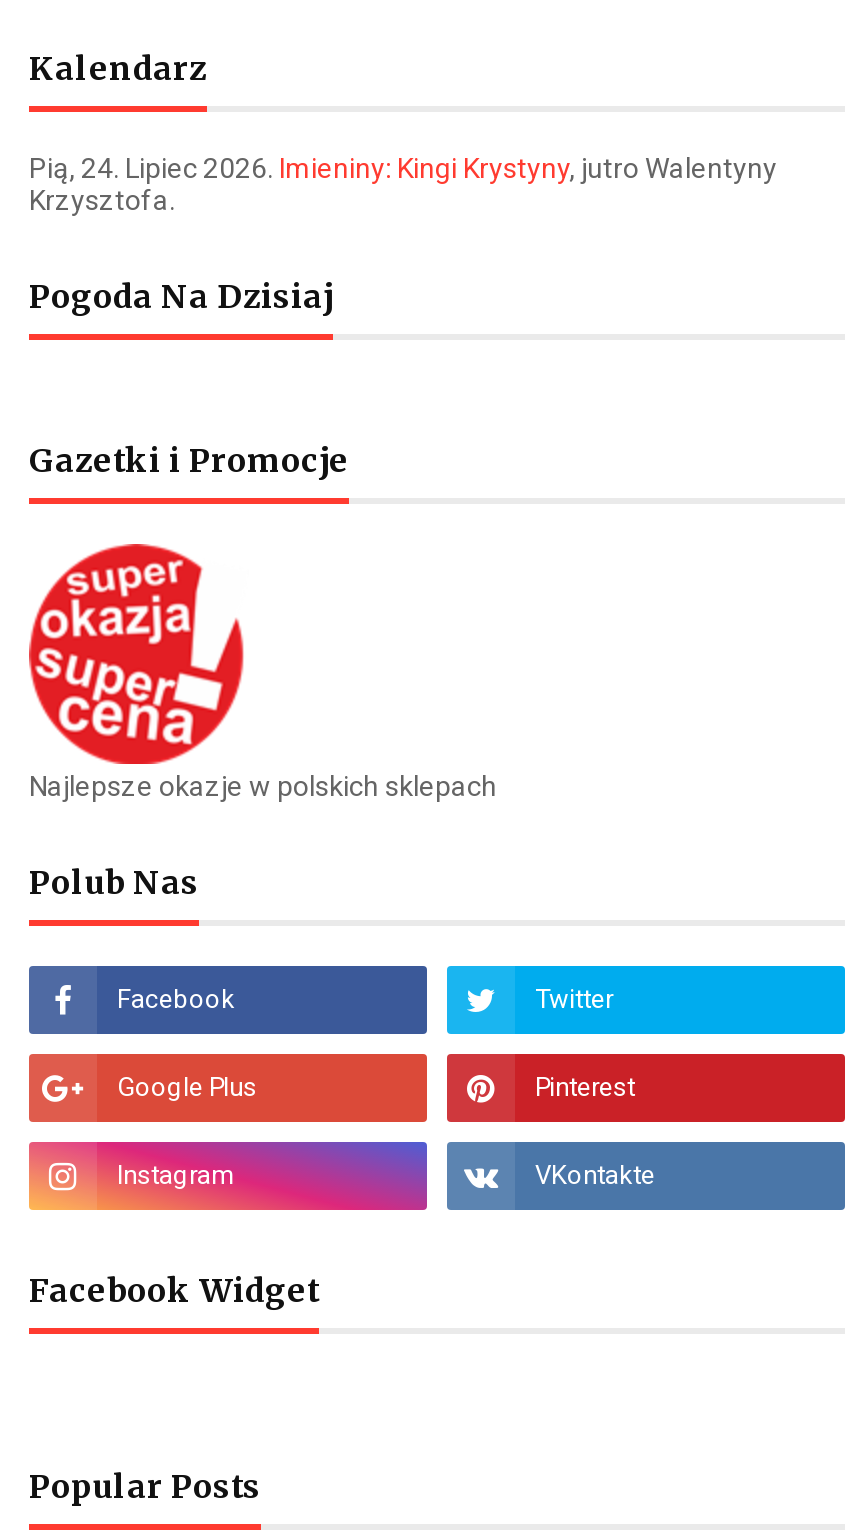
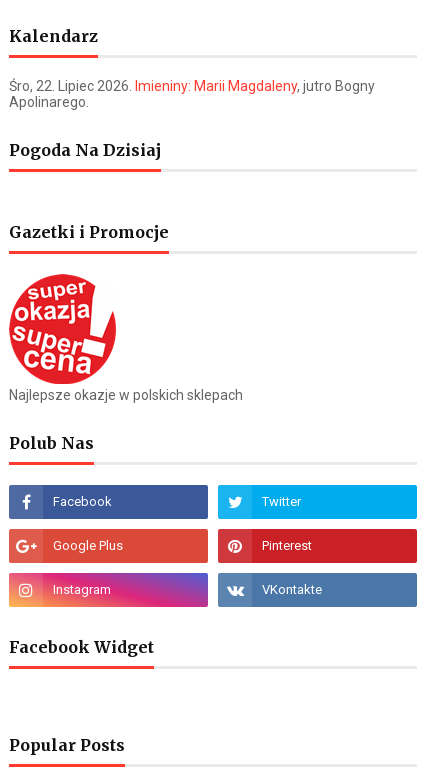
[29,152,777,216] Pią, 24. Lipiec 2026. Imieniny: Kingi Krystyny, jutro Walentyny | Krzysztofa. -> [9,78,375,110] Śro, 22. Lipiec 2026. Imieniny: Marii Magdaleny, jutro Bogny | Apolinarego.

